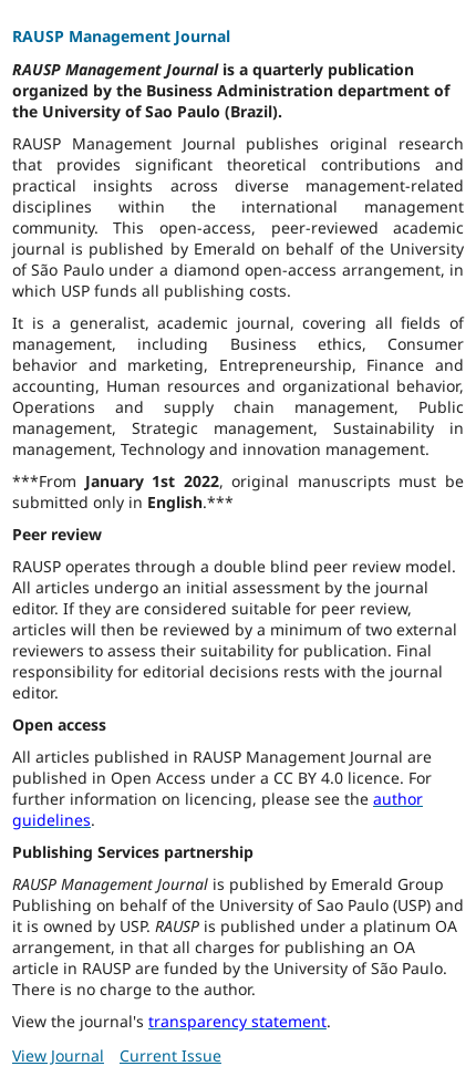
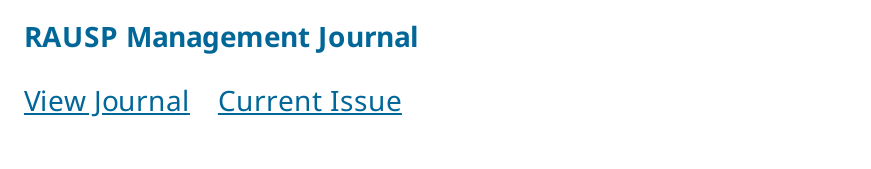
[12,59,464,1032] RAUSP Management Journal is a quarterly publication | organized by the Business Administration department of | the University of Sao Paulo (Brazil). | RAUSP Management Journal publishes original research | that provides significant theoretical contributions and | practical insights across diverse management-related | disciplines within the international management | community. This open-access, peer-reviewed academic | journal is published by Emerald on behalf of the University | of São Paulo under a diamond open-access arrangement, in | which USP funds all publishing costs. | It is a generalist, academic journal, covering all fields of | management, including Business ethics, Consumer | behavior and marketing, Entrepreneurship, Finance and | accounting, Human resources and organizational behavior, | Operations and supply chain management, Public | management, Strategic management, Sustainability in | management, Technology and innovation management. | ***From January 1st 2022, original manuscripts must be | submitted only in English.*** | Peer review | RAUSP operates through a double blind peer review model. | All articles undergo an initial assessment by the journal | editor. If they are considered suitable for peer review, | articles will then be reviewed by a minimum of two external | reviewers to assess their suitability for publication. Final | responsibility for editorial decisions rests with the journal | editor. | Open access | All articles published in RAUSP Management Journal are | published in Open Access under a CC BY 4.0 licence. For | further information on licencing, please see the author | guidelines. | Publishing Services partnership | RAUSP Management Journal is published by Emerald Group | Publishing on behalf of the University of Sao Paulo (USP) and | it is owned by USP. RAUSP is published under a platinum OA | arrangement, in that all charges for publishing an OA | article in RAUSP are funded by the University of São Paulo. | There is no charge to the author. | View the journal's transparency statement. -> none

